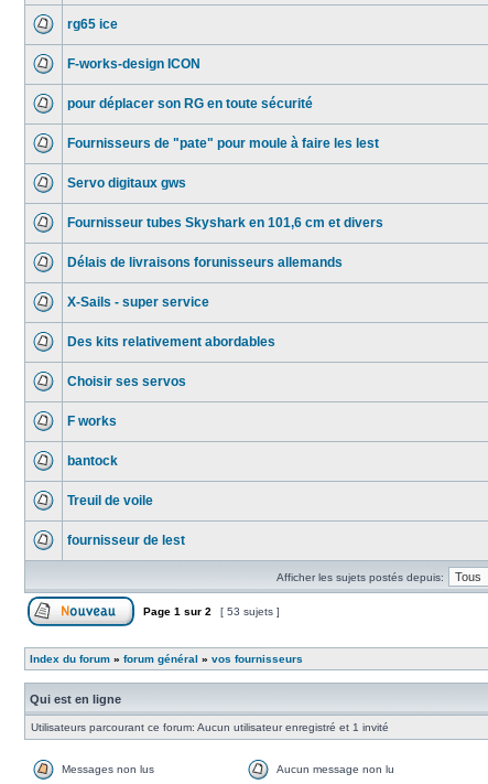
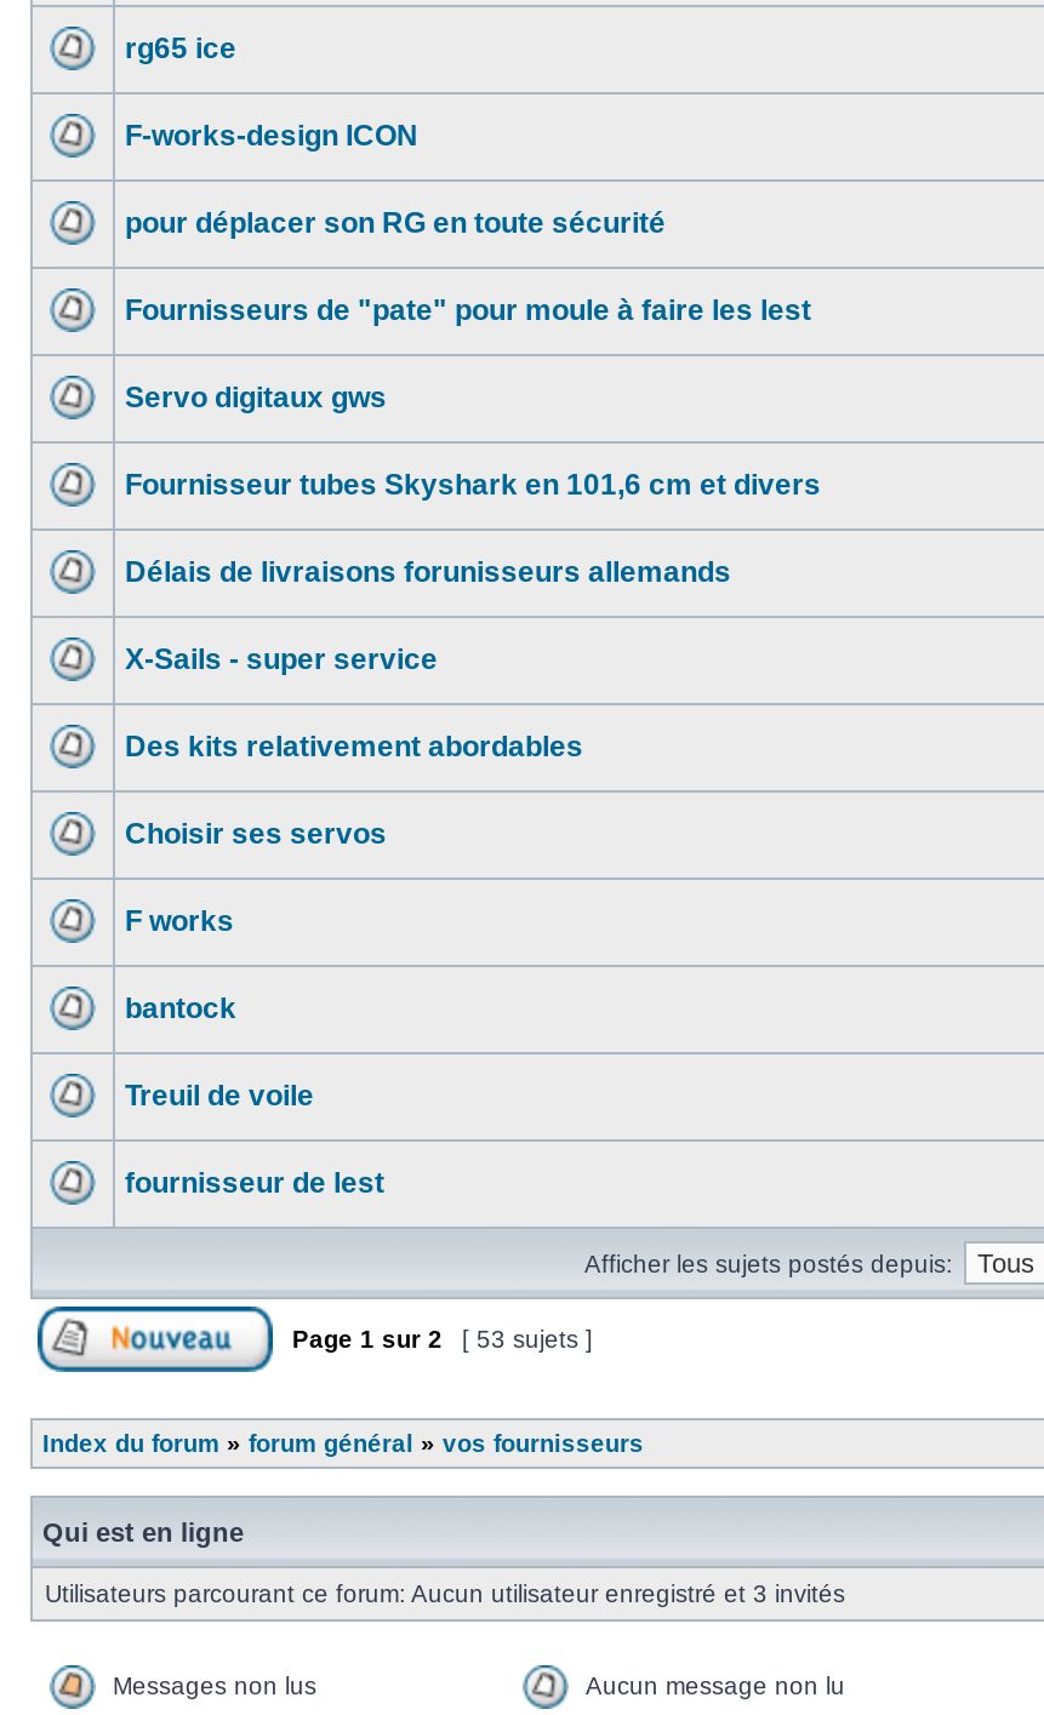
[31,721,389,733] Utilisateurs parcourant ce forum: Aucun utilisateur enregistré et 1 invité -> [45,1580,845,1607] Utilisateurs parcourant ce forum: Aucun utilisateur enregistré et 3 invités

